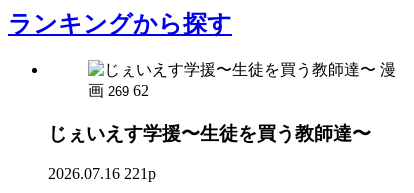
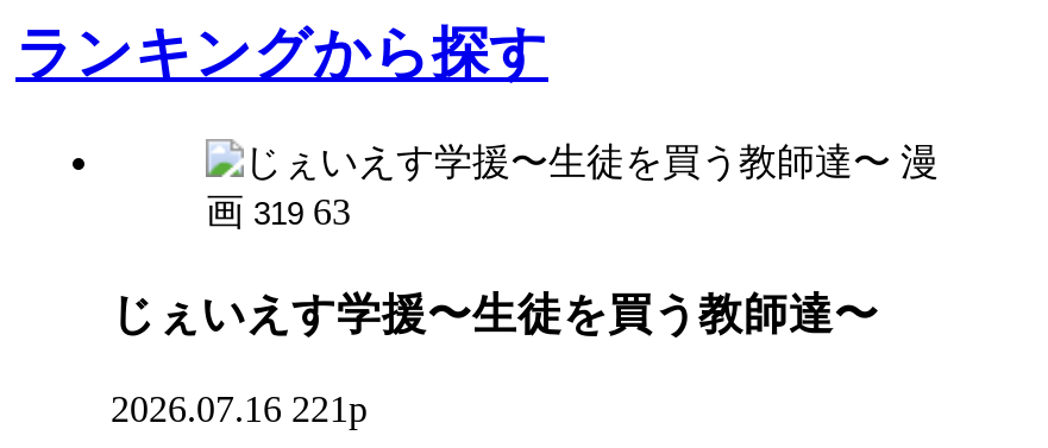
[88,82,149,99] 画 269 62 -> [206,191,351,232] 画 319 63

